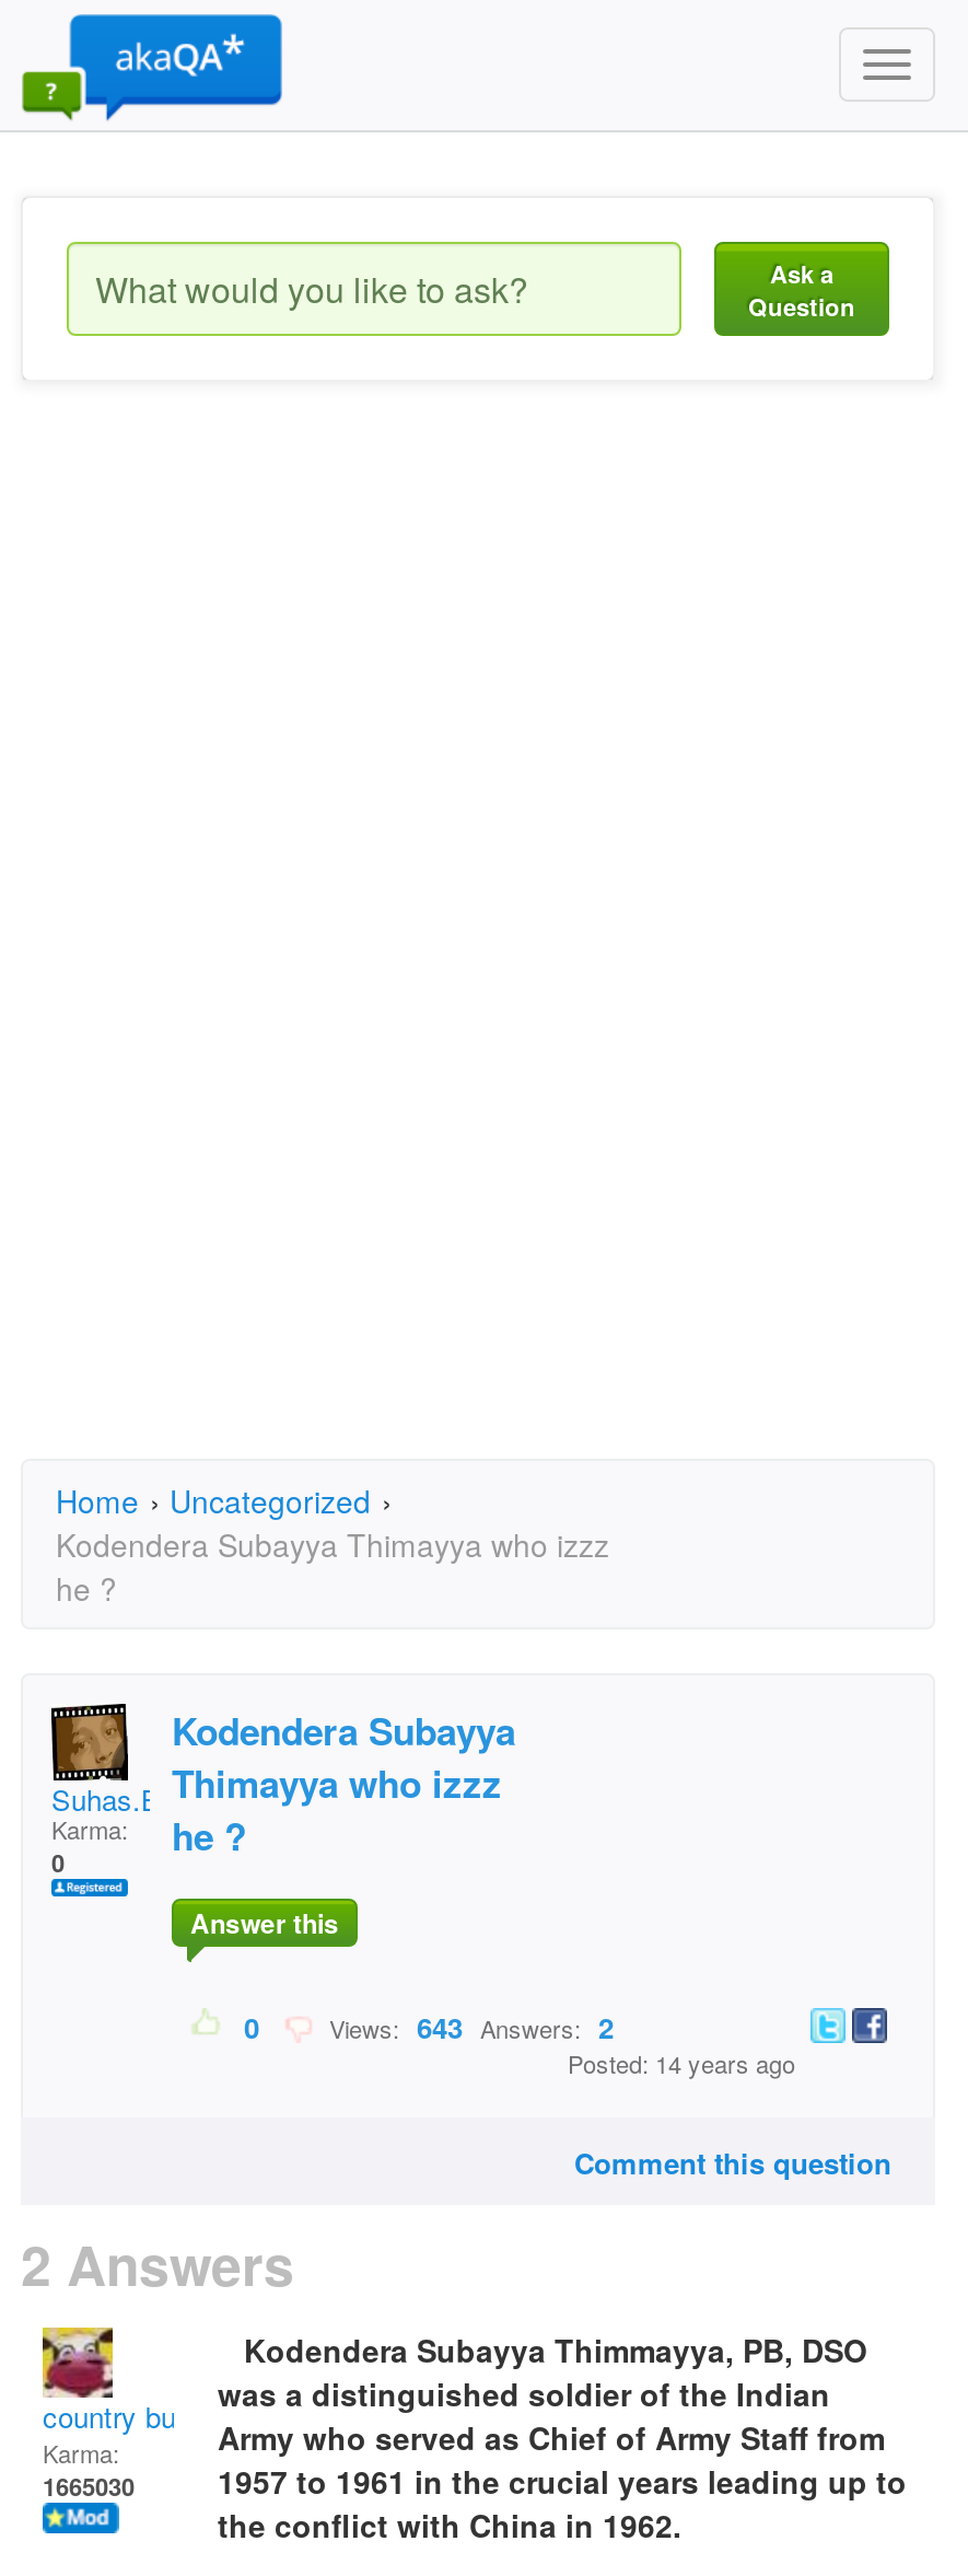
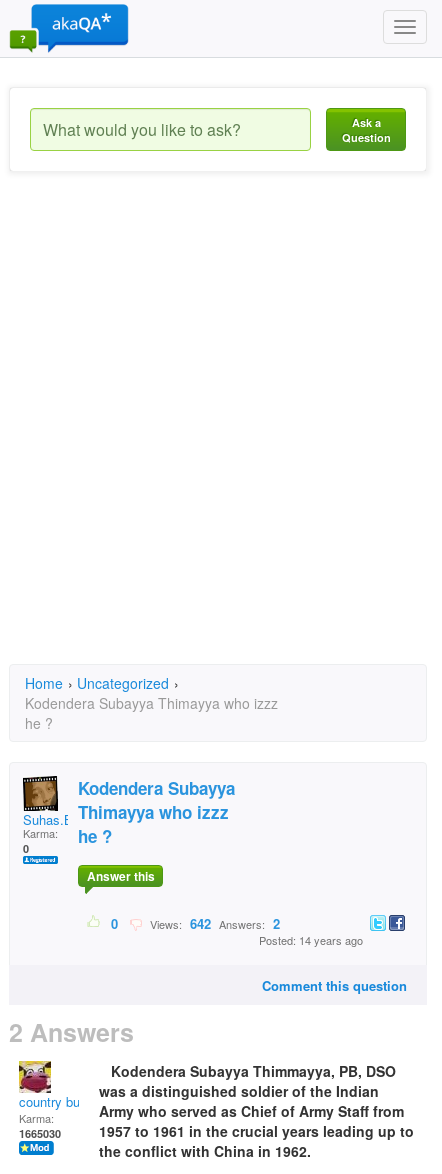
[316,2006,614,2048] Views: 643 Answers: 2 -> [144,914,280,933] Views: 642 Answers: 2

